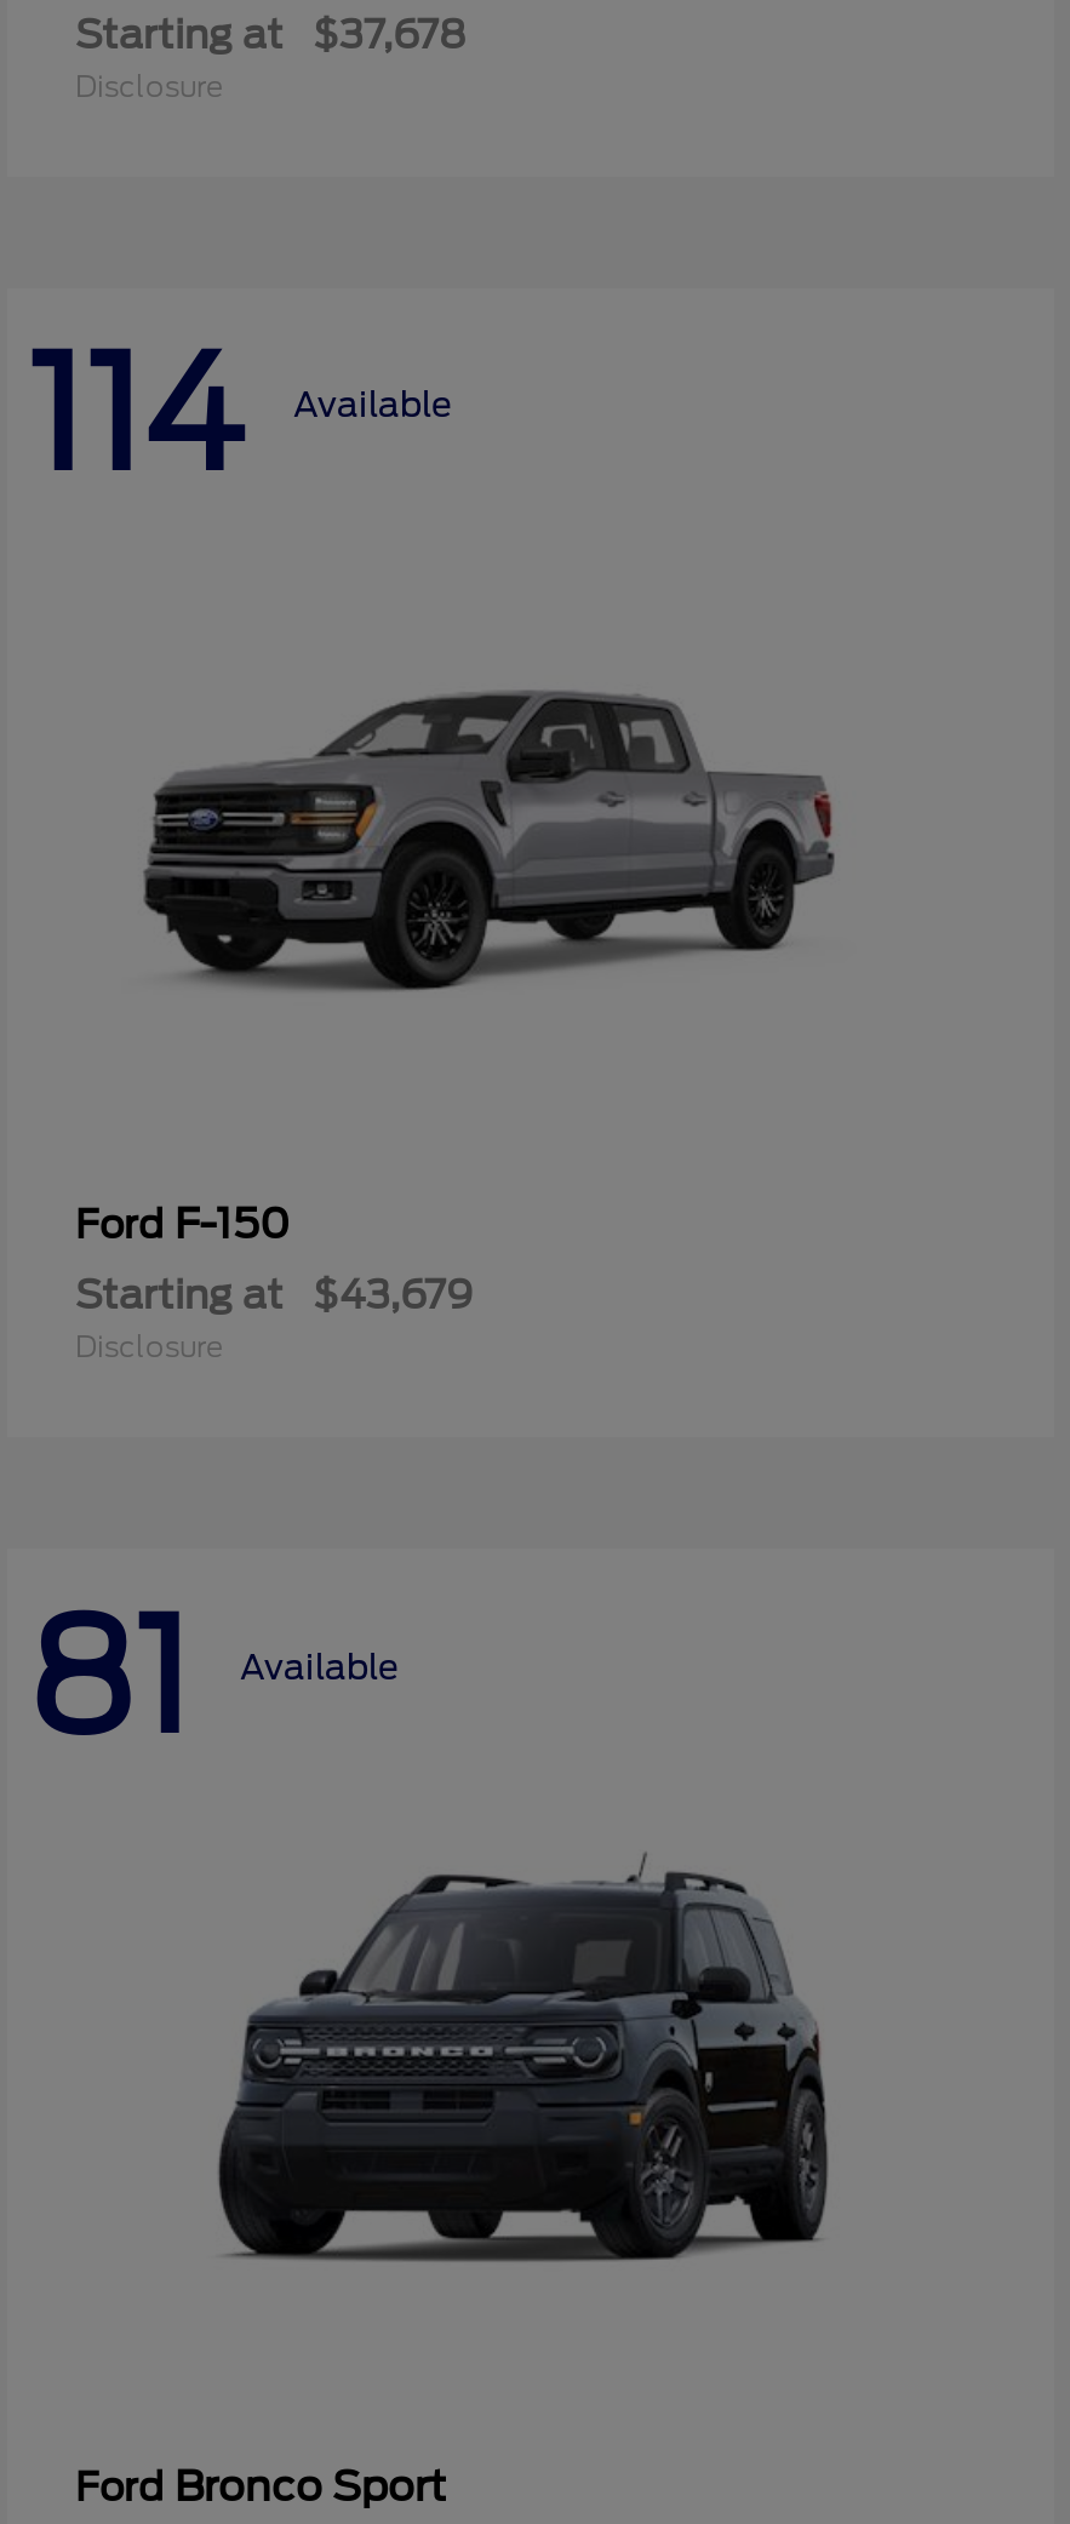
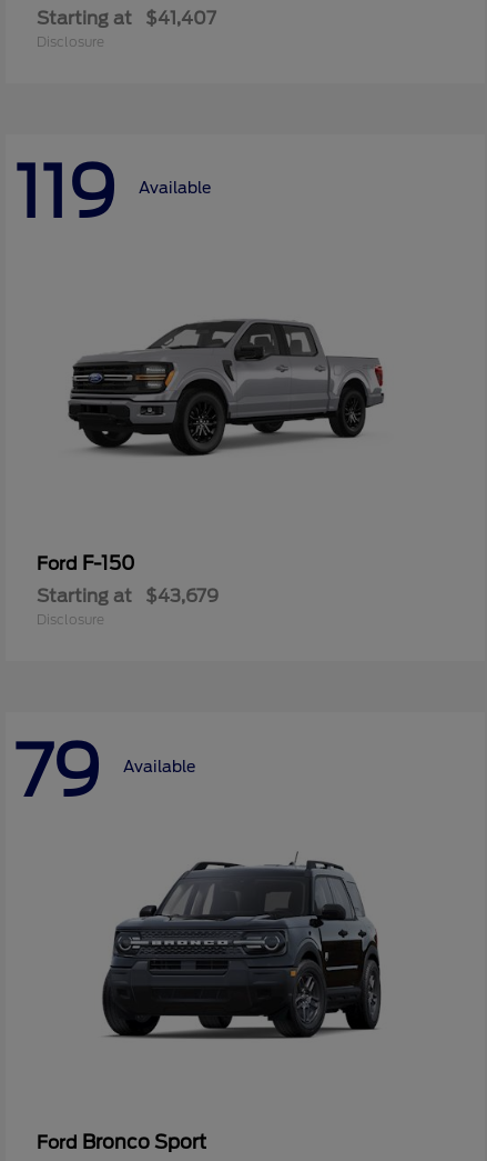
[75,11,465,57] Starting at $37,678 -> [37,7,216,28] Starting at $41,407
[27,322,451,506] 114 Available -> [14,150,211,234] 119 Available
[27,1584,397,1769] 81 Available -> [14,729,195,813] 79 Available

